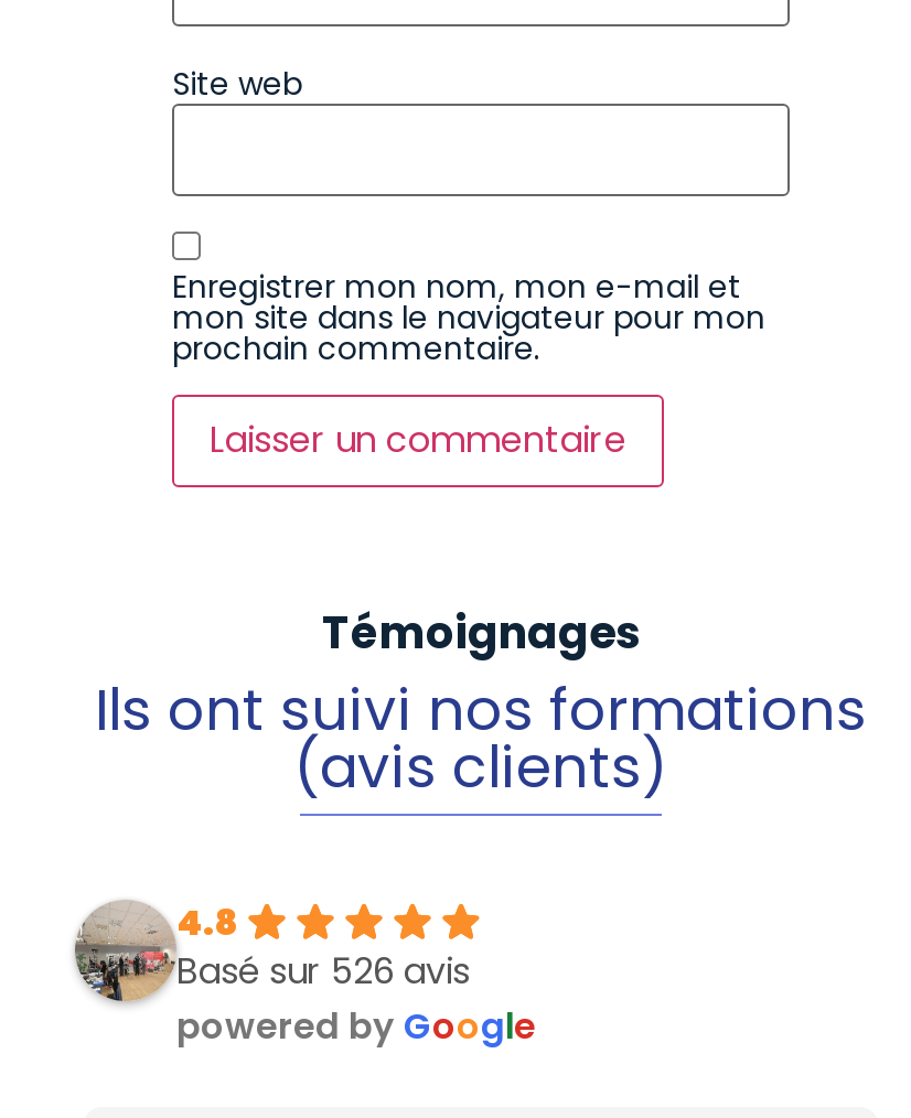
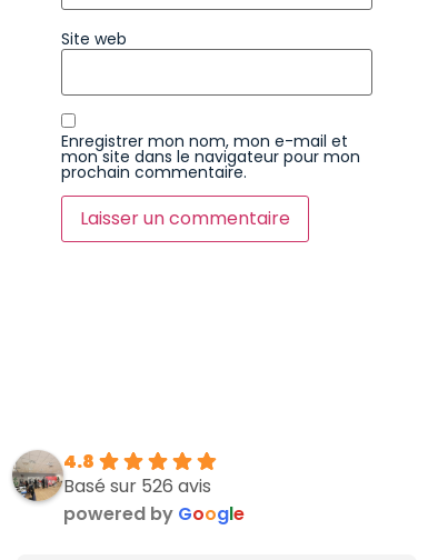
[95,602,867,807] Témoignages | Ils ont suivi nos formations | (avis clients) -> none

